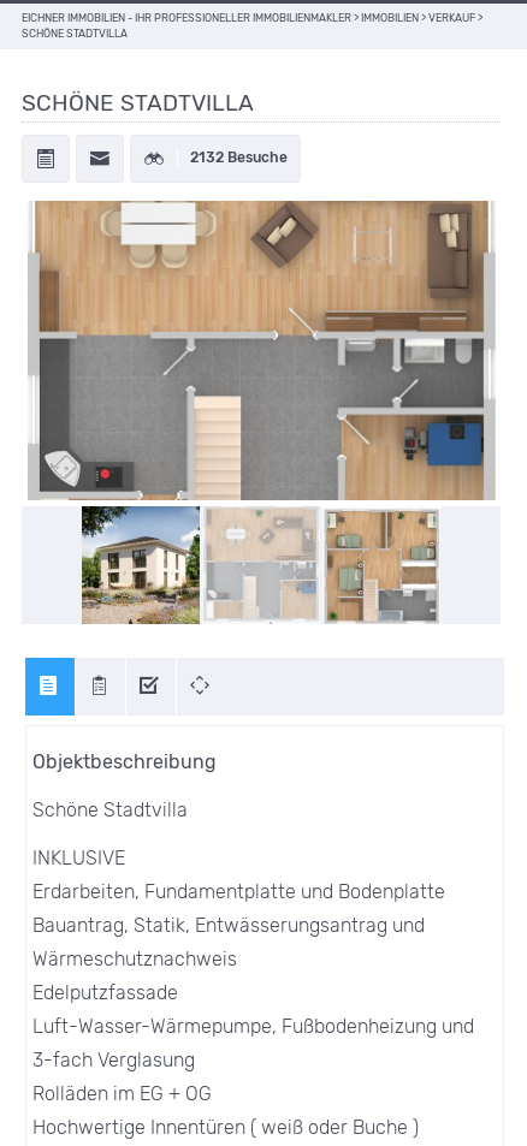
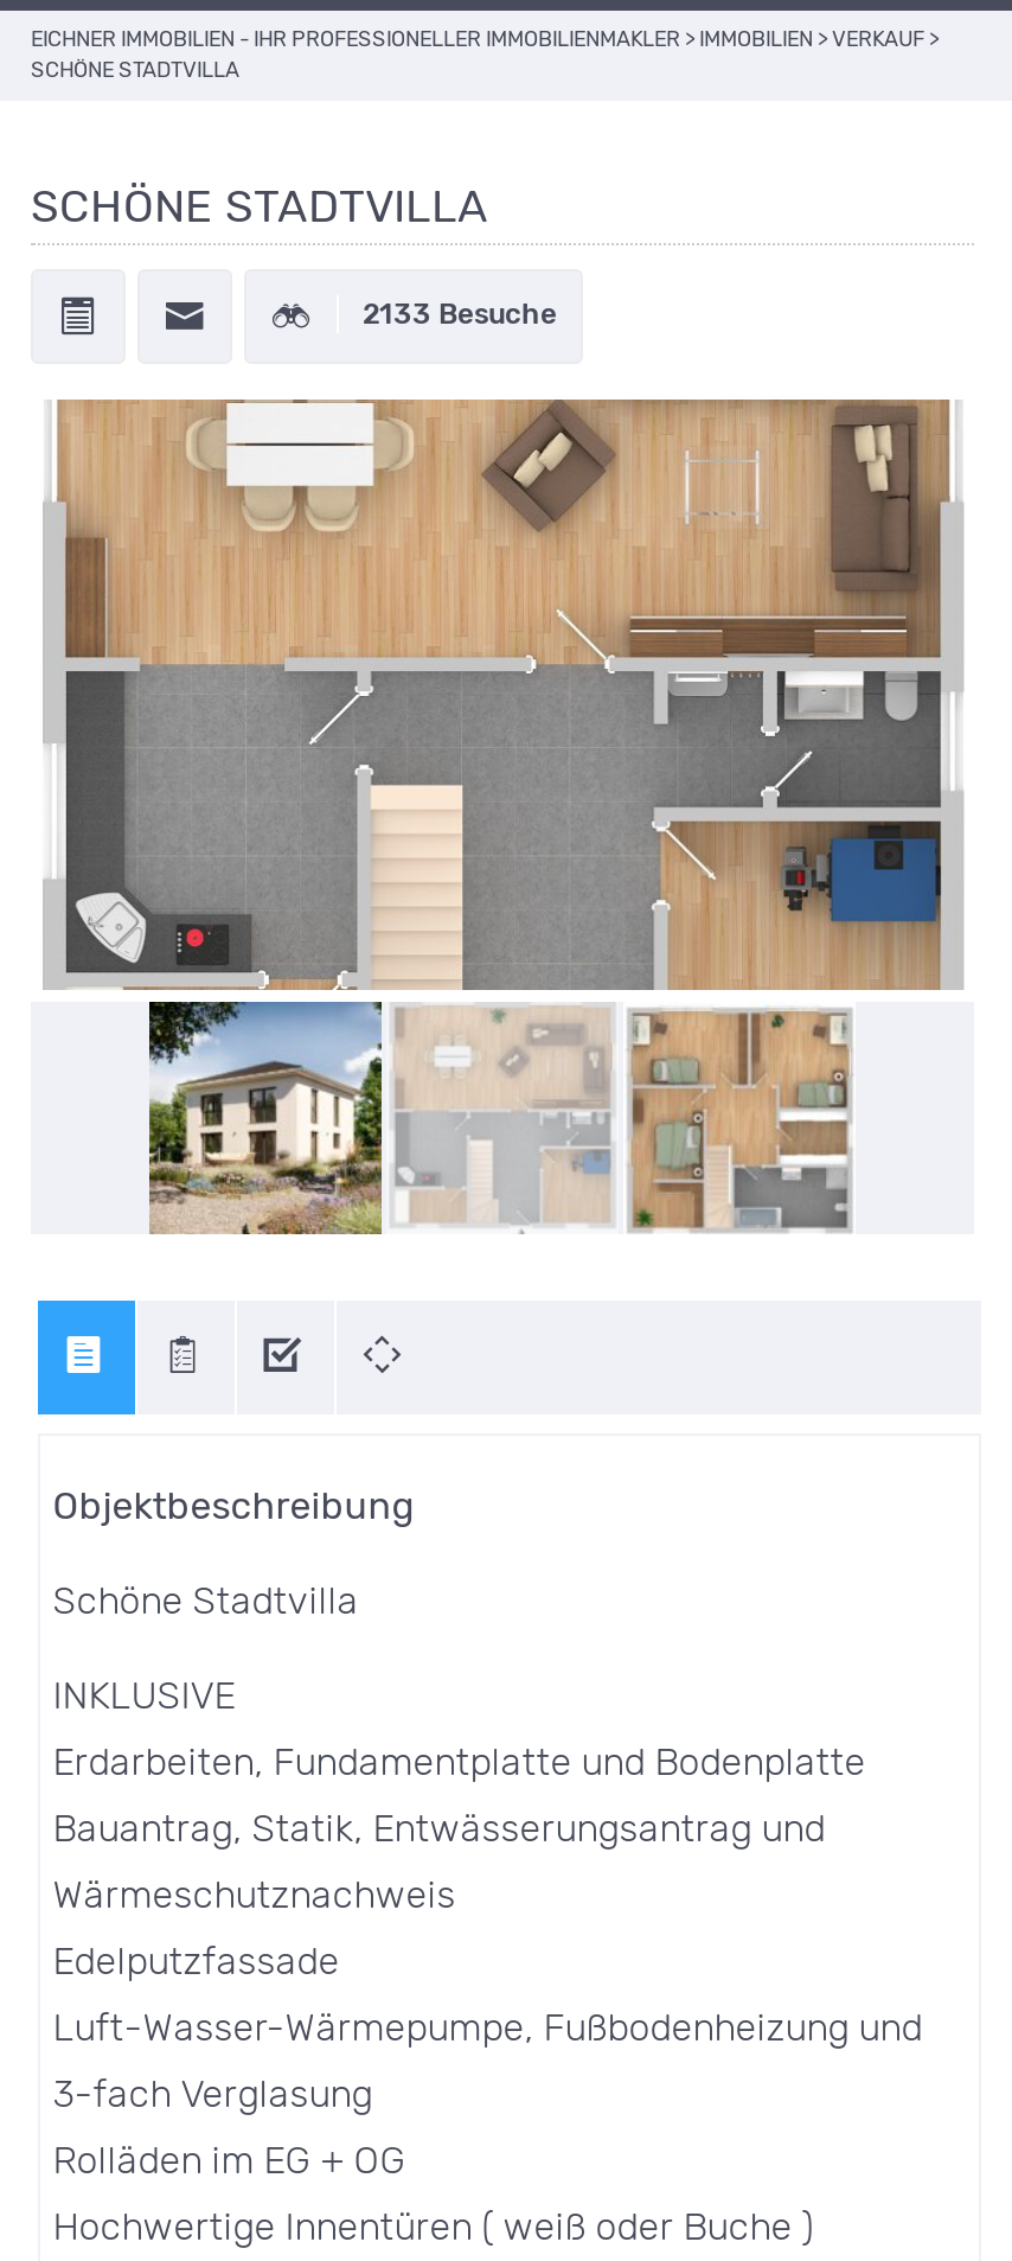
[190,149,288,166] 2132 Besuche -> [363,298,557,331] 2133 Besuche

